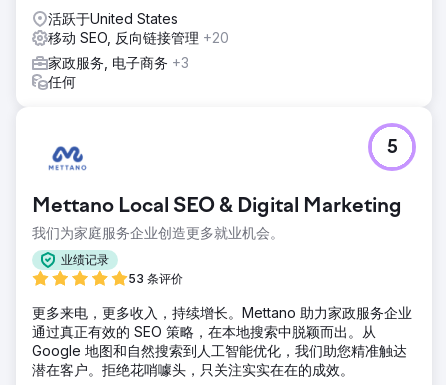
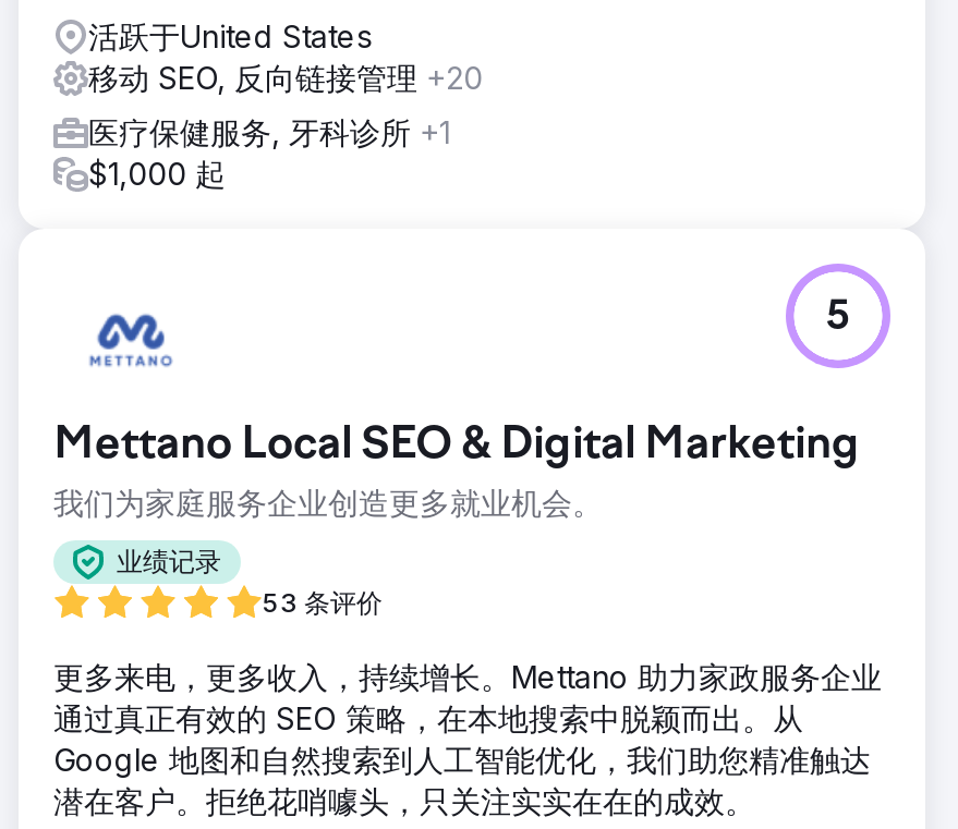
[48,54,189,90] 家政服务, 电子商务+3 | 任何 -> [88,112,450,191] 医疗保健服务, 牙科诊所+1 | $1,000 起

